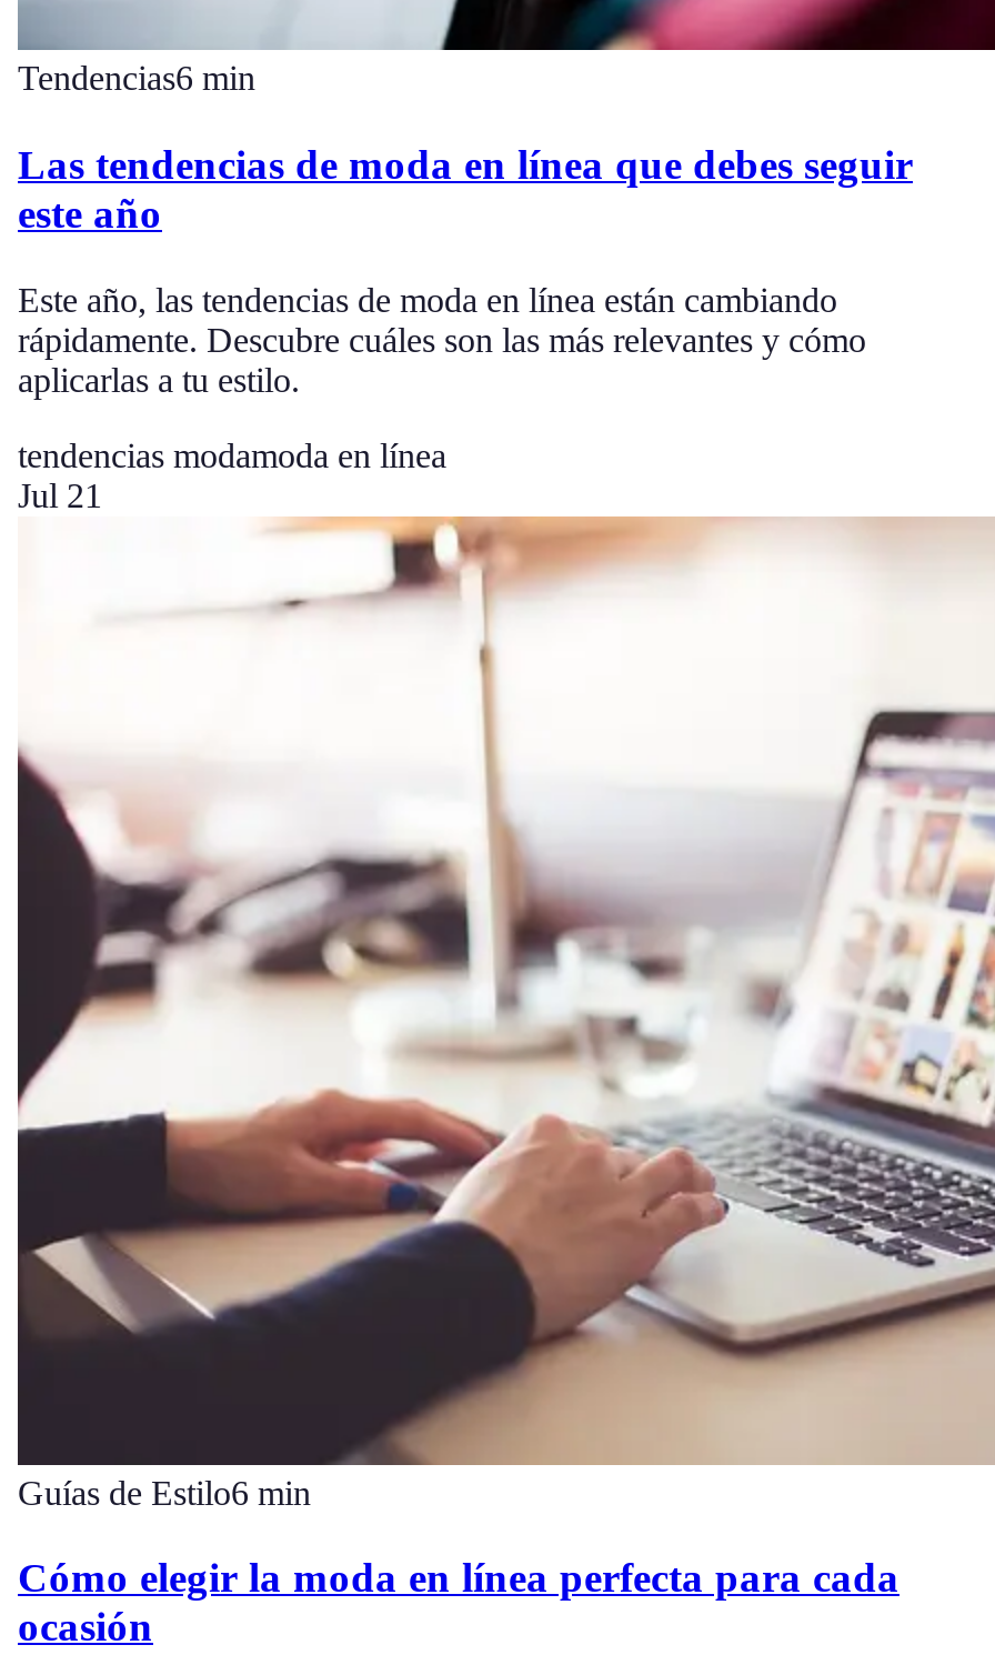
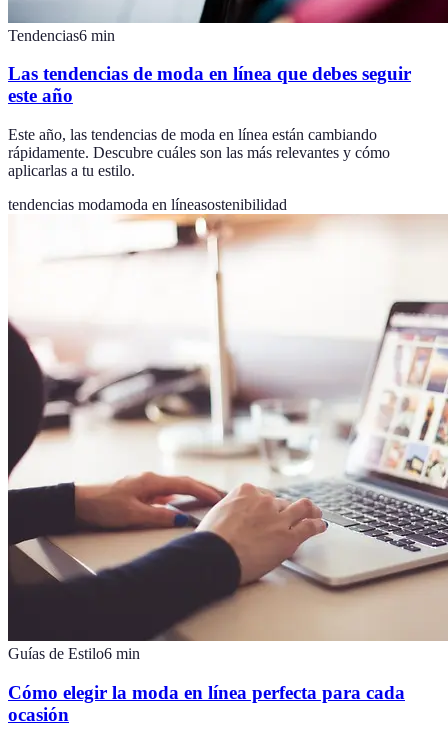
[18,436,446,513] tendencias modamoda en línea | Jul 21 -> [8,196,287,213] tendencias modamoda en líneasostenibilidad

